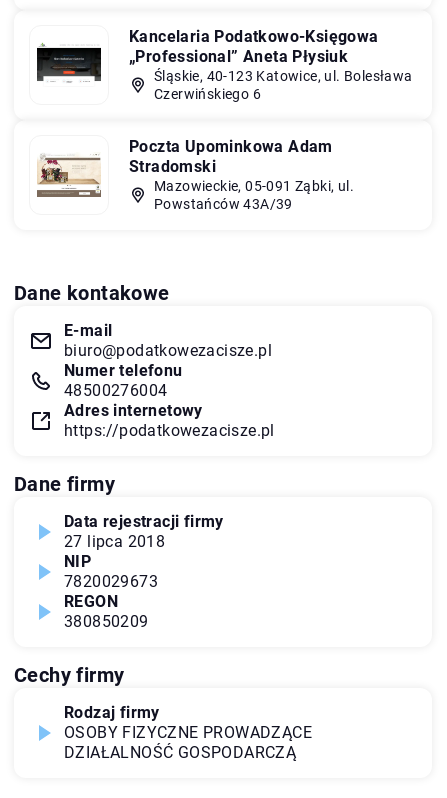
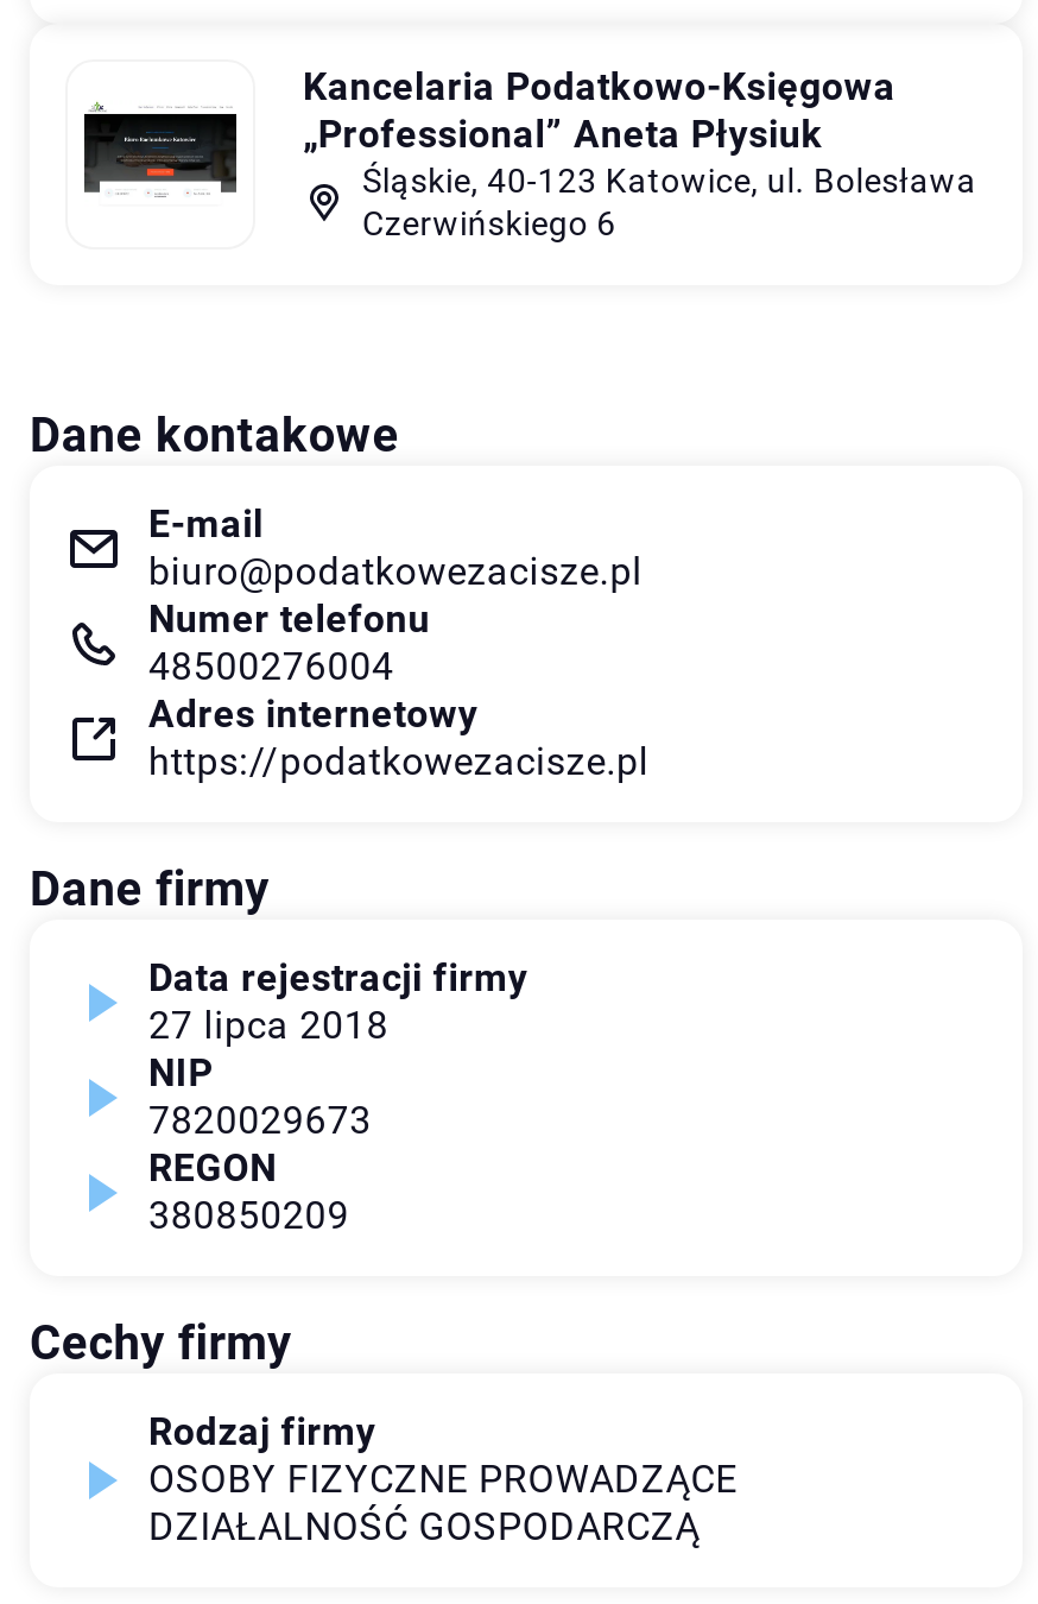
[36,137,354,212] [image] | Poczta Upominkowa Adam | Stradomski | Mazowieckie, 05-091 Ząbki, ul. | Powstańców 43A/39 -> none

